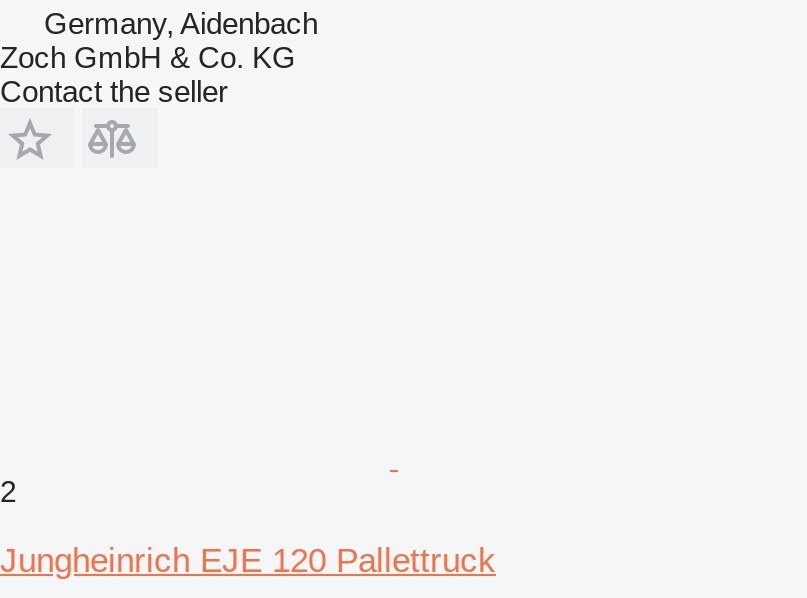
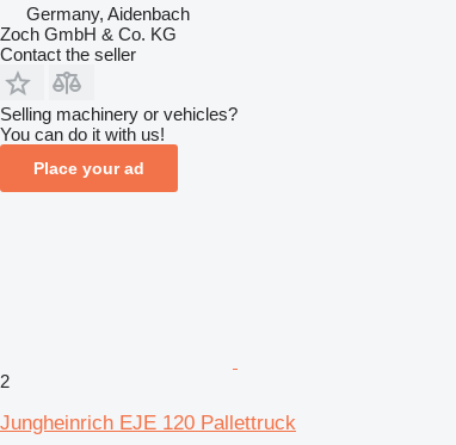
none -> [0,104,238,178] Selling machinery or vehicles? | You can do it with us! | Place your ad

